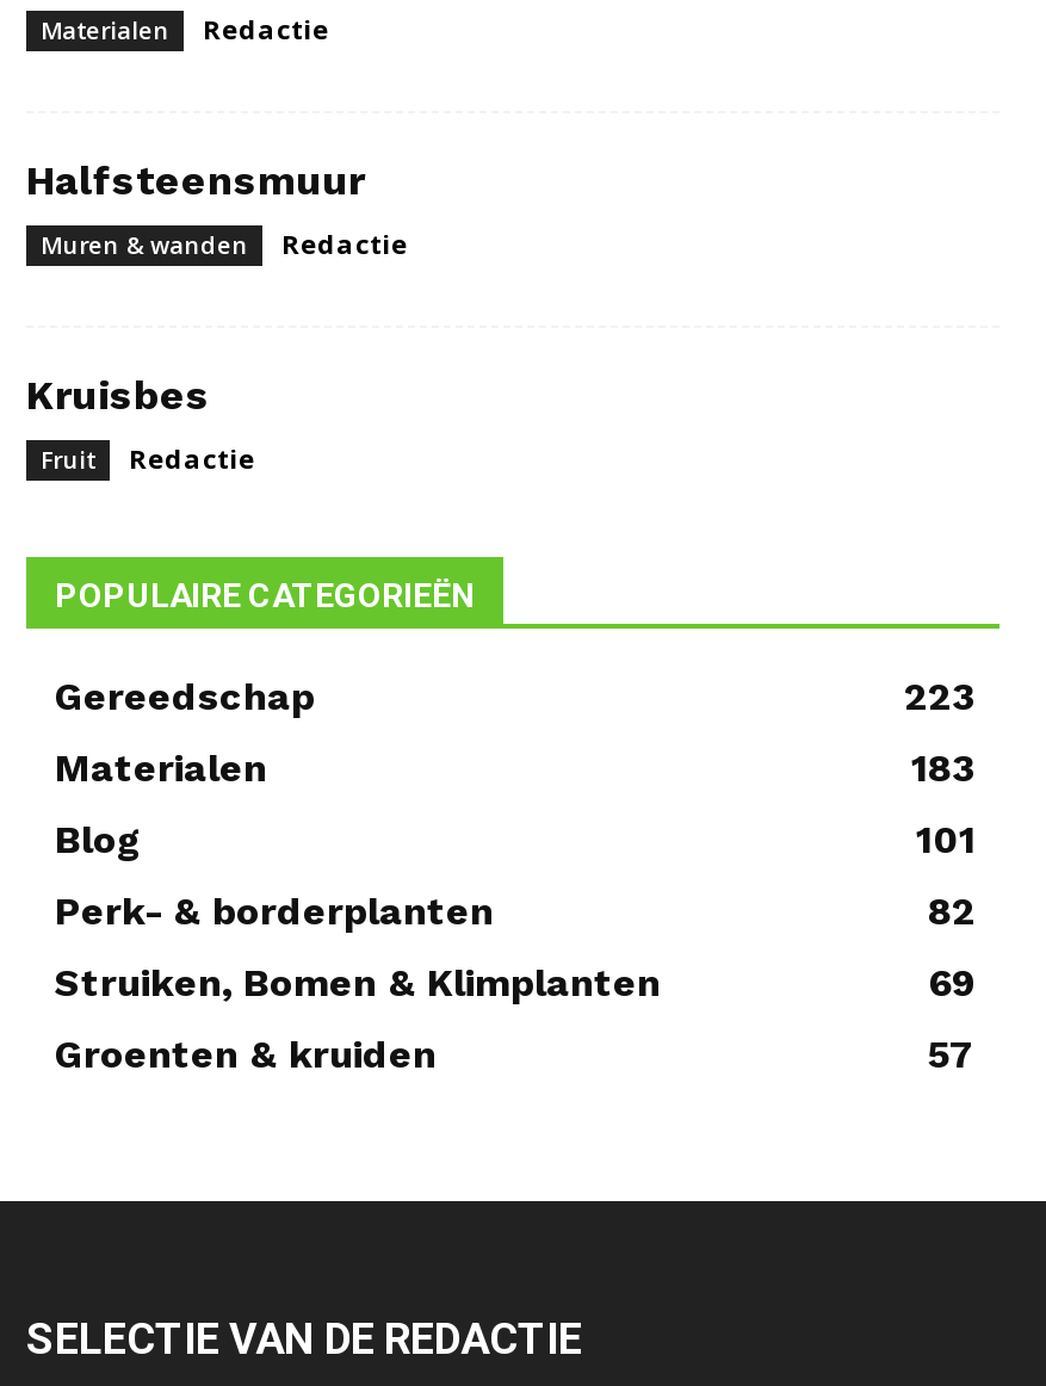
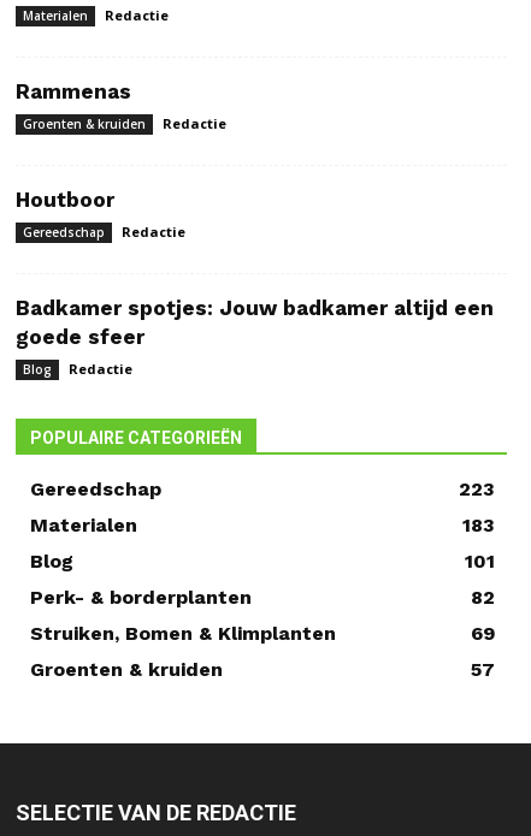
[26,156,365,204] Halfsteensmuur -> [16,79,131,103] Rammenas
[41,228,248,261] Muren & wanden -> [23,115,146,132] Groenten & kruiden
[26,371,210,476] Kruisbes | Fruit -> [16,188,494,378] Houtboor | Gereedschap | Redactie | Badkamer spotjes: Jouw badkamer altijd een | goede sfeer | Blog

